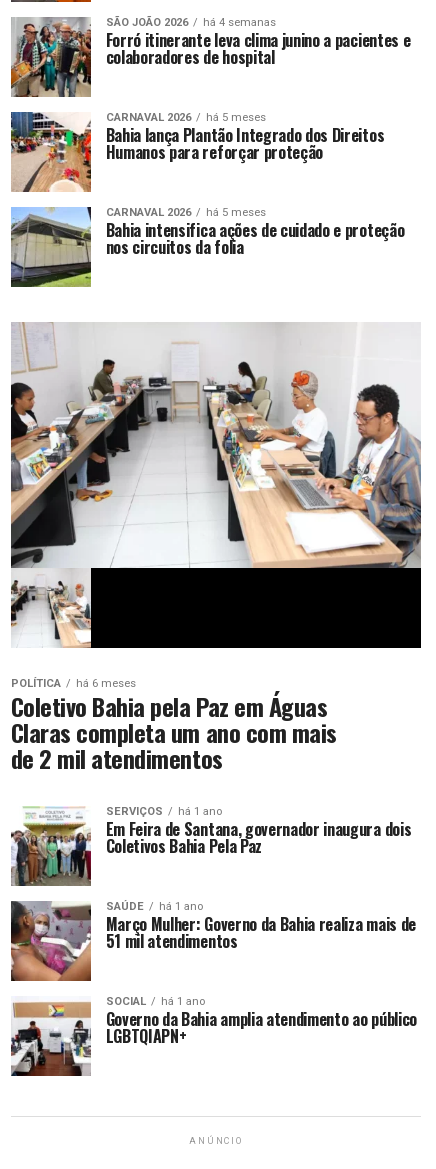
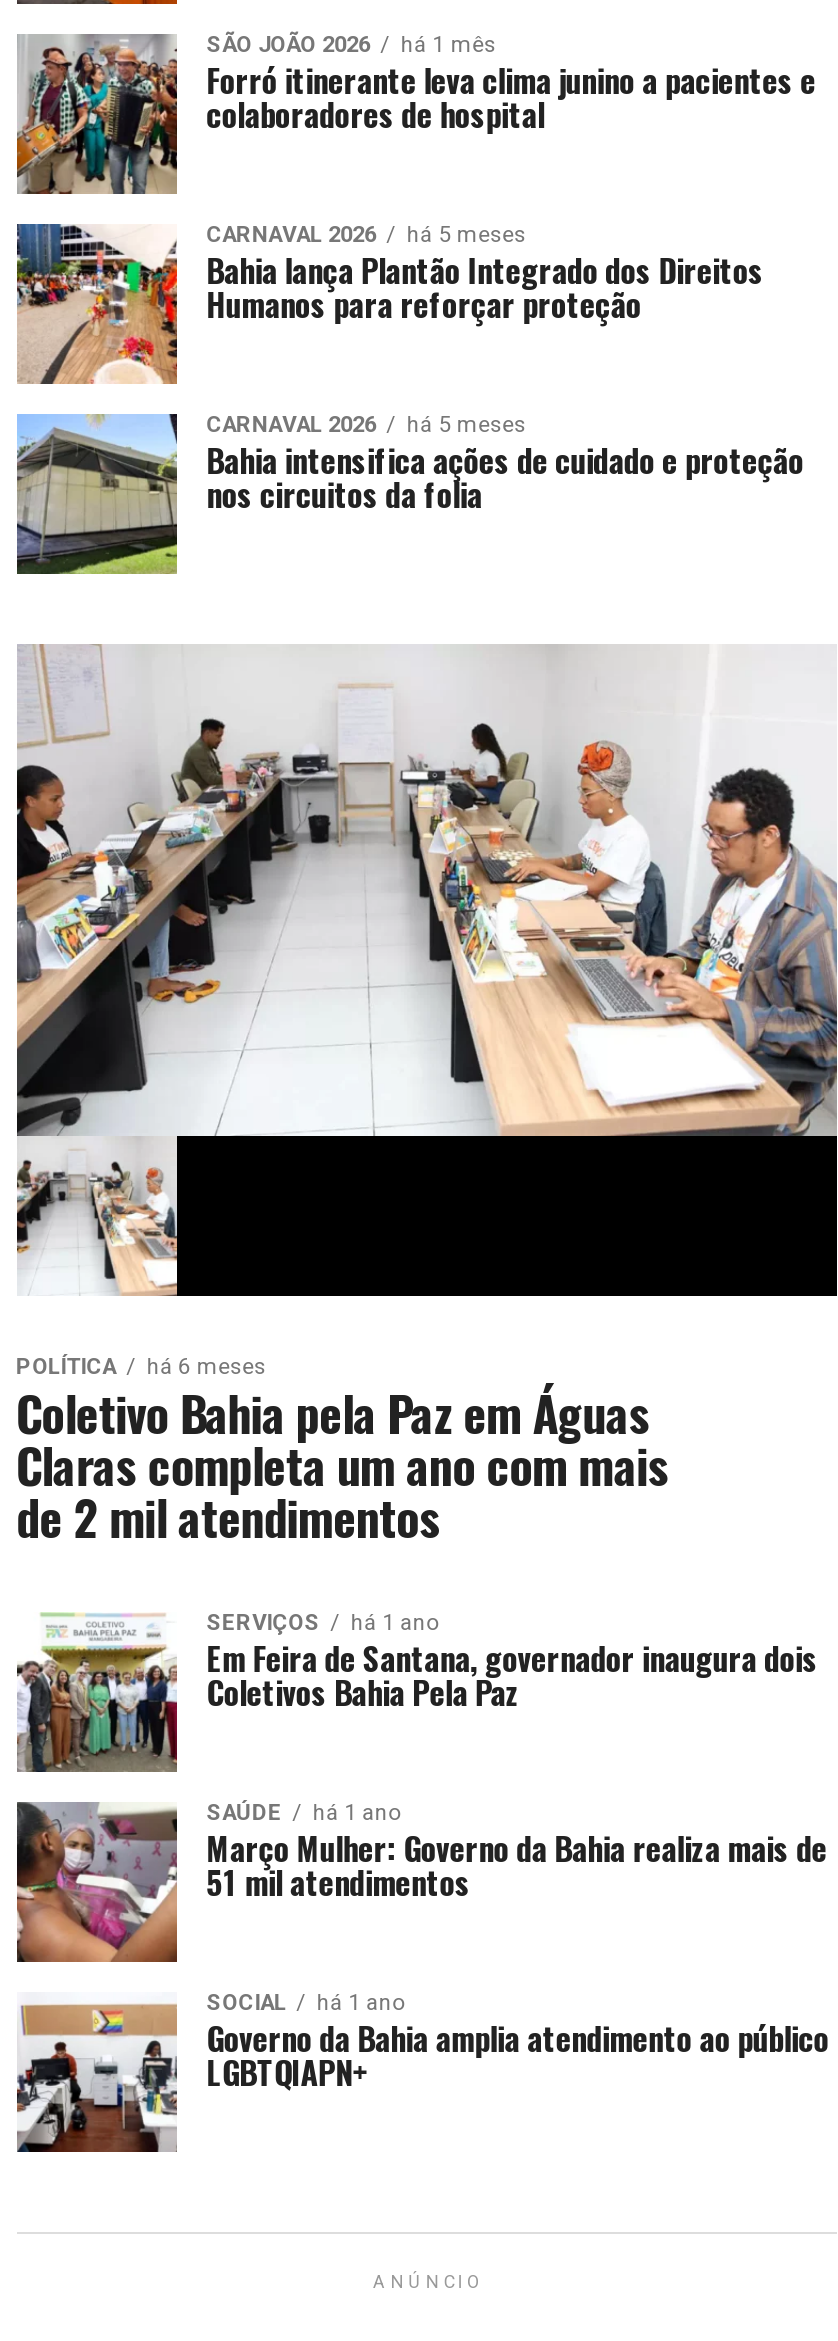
[106,16,276,29] SÃO JOÃO 2026 há 4 semanas -> [206,32,496,58] SÃO JOÃO 2026 há 1 mês

